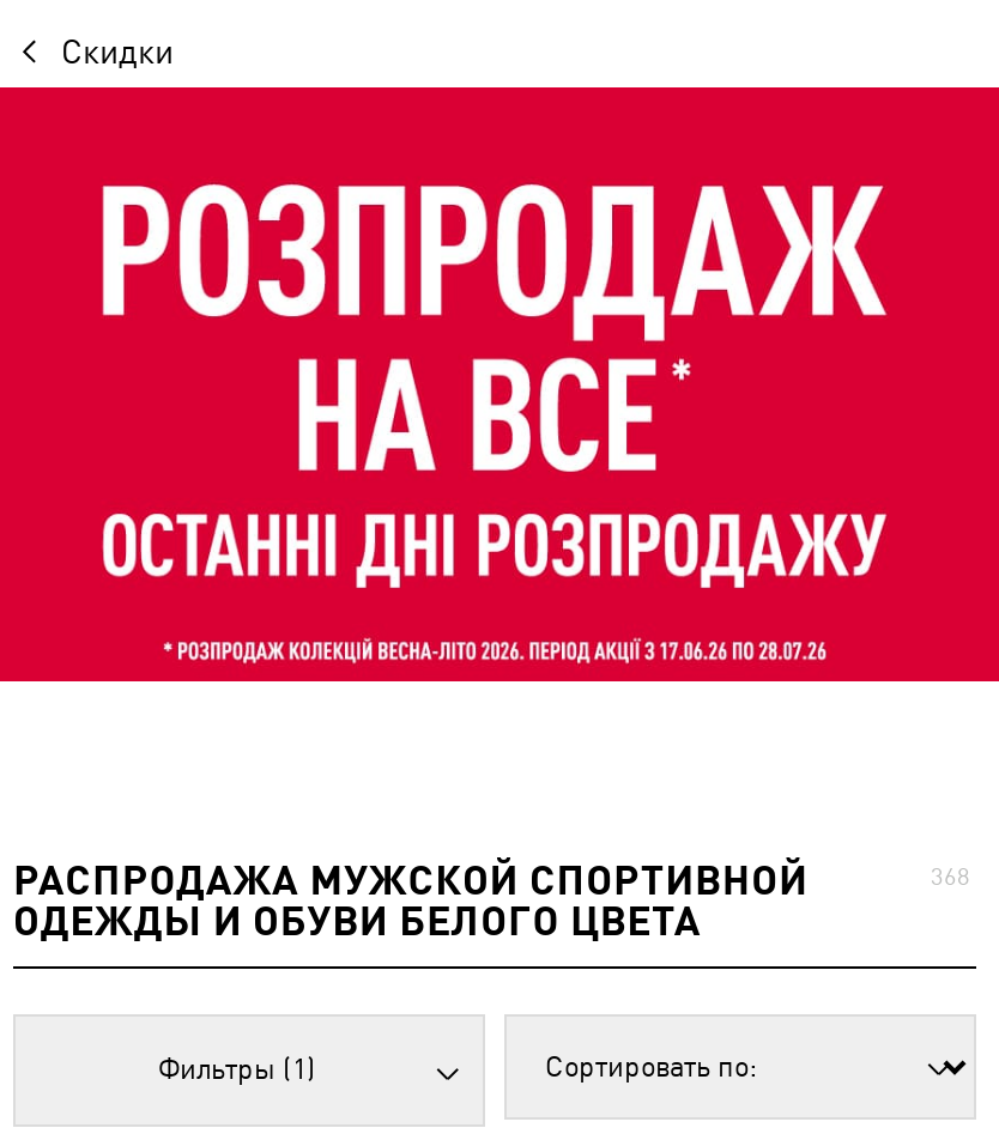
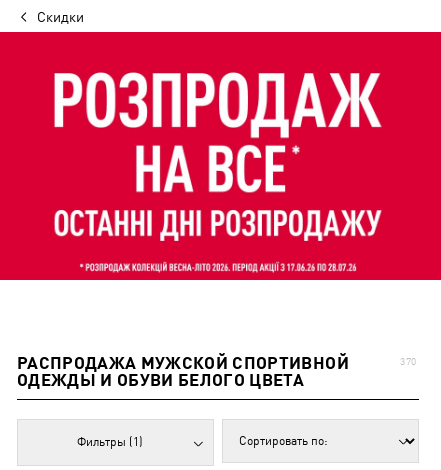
[931,862,976,890] 368 -> [400,355,419,367] 370

